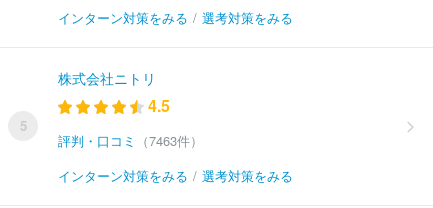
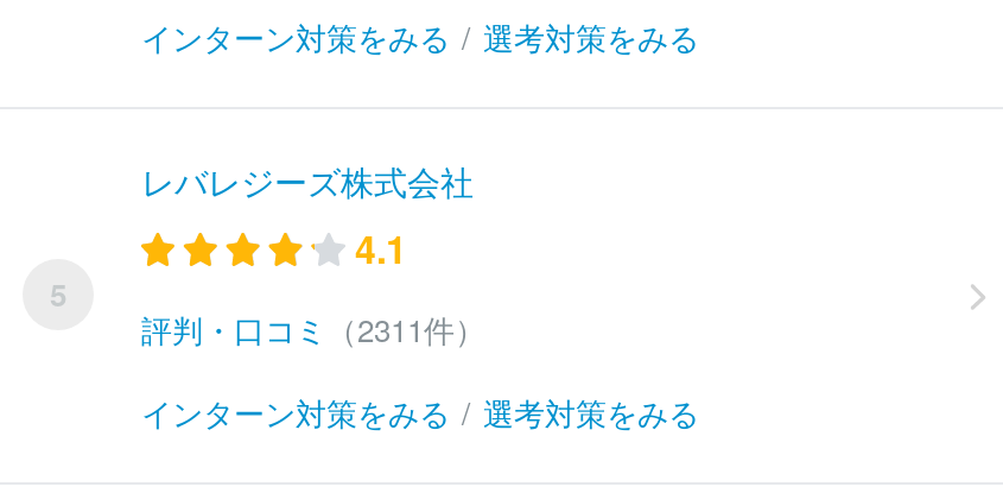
[58,68,170,117] 株式会社ニトリ | 4.5 -> [141,158,474,275] レバレジーズ株式会社 | 4.1
[58,131,203,150] 評判・口コミ（7463件） -> [141,307,485,352] 評判・口コミ（2311件）

